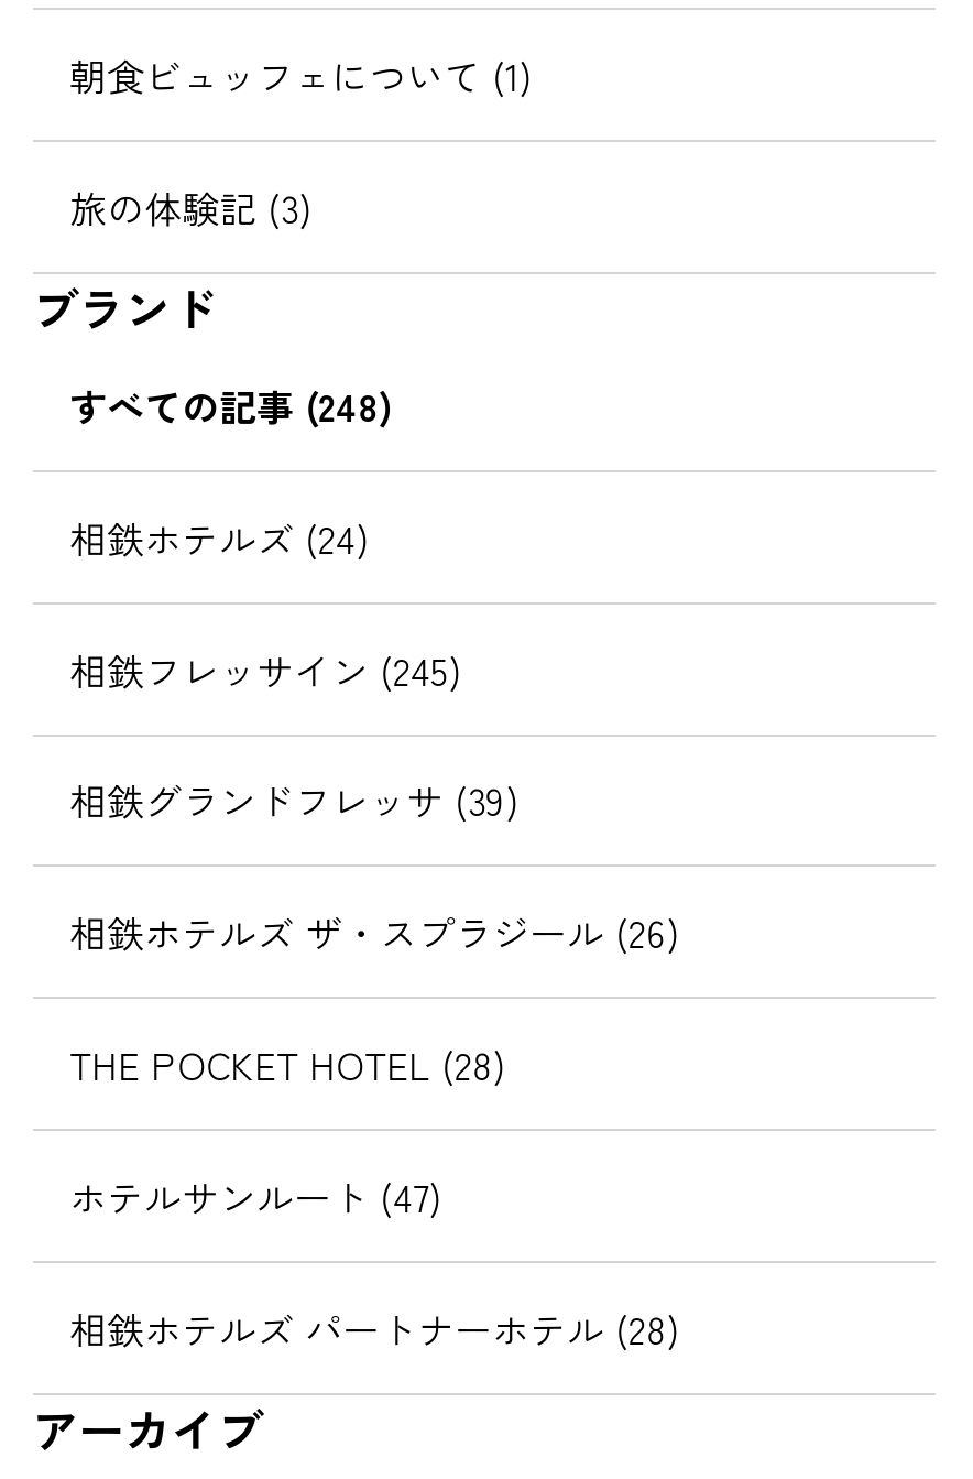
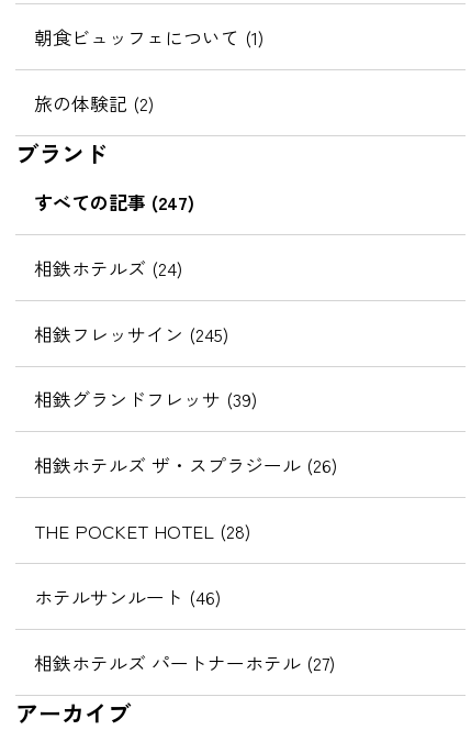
[70,180,310,235] 旅の体験記 (3) -> [34,89,153,117] 旅の体験記 (2)
[70,378,391,433] すべての記事 (248) -> [34,188,194,215] すべての記事 (247)
[70,1168,439,1224] ホテルサンルート (47) -> [34,583,220,610] ホテルサンルート (46)
[70,1300,677,1355] 相鉄ホテルズ パートナーホテル (28) -> [34,649,334,676] 相鉄ホテルズ パートナーホテル (27)

